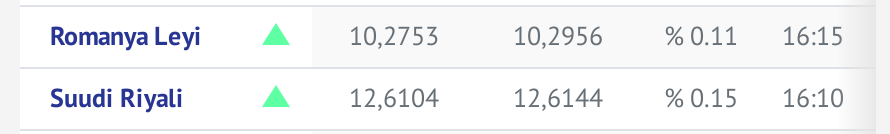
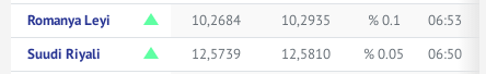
[349,19,439,53] 10,2753 -> [191,11,240,29] 10,2684
[513,19,603,53] 10,2956 -> [281,11,330,29] 10,2935
[664,19,738,53] % 0.11 -> [367,11,400,29] % 0.1
[782,19,844,53] 16:15 -> [428,11,462,29] 06:53
[349,81,439,115] 12,6104 -> [191,45,240,63] 12,5739
[513,81,603,115] 12,6144 -> [281,45,330,63] 12,5810
[664,81,738,115] % 0.15 -> [363,45,404,63] % 0.05
[782,81,844,115] 16:10 -> [428,45,462,63] 06:50

